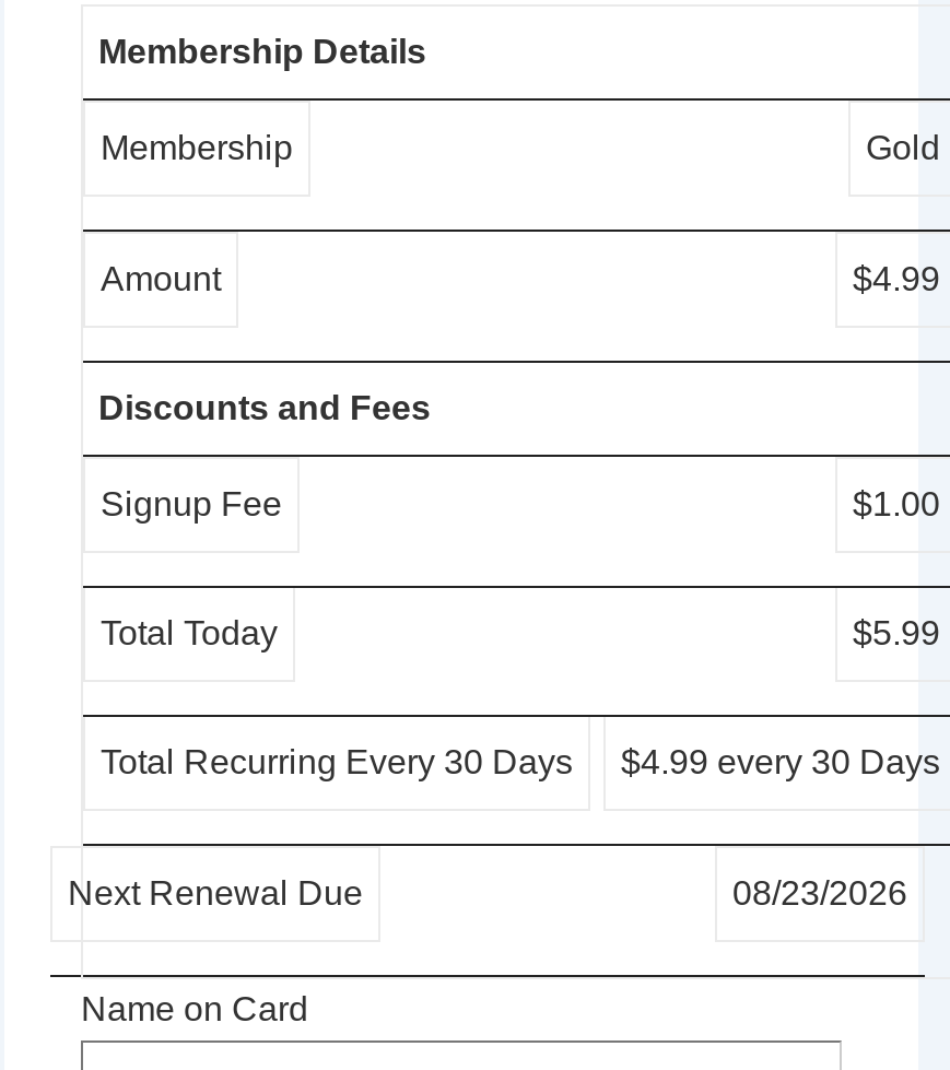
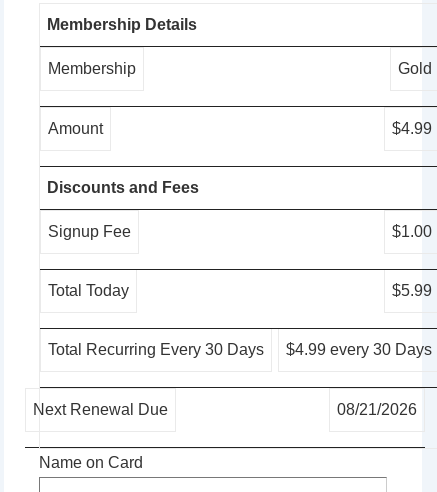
[732,874,907,912] 08/23/2026 -> [337,401,417,418] 08/21/2026

